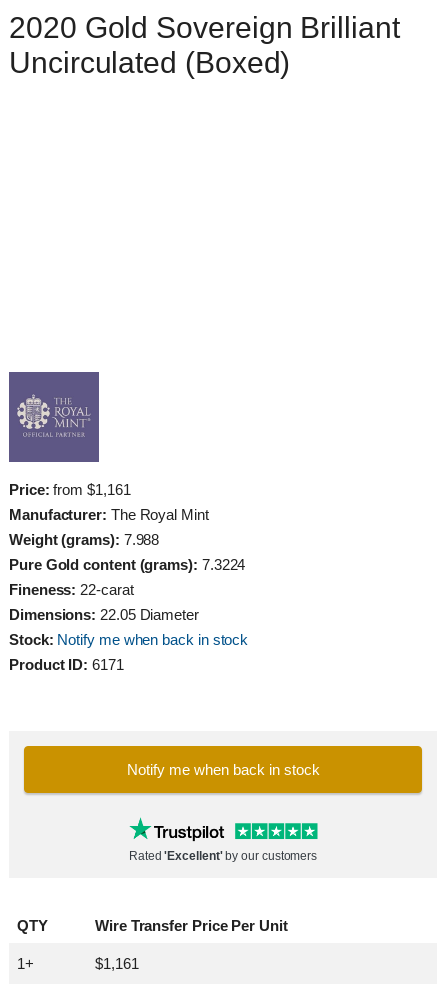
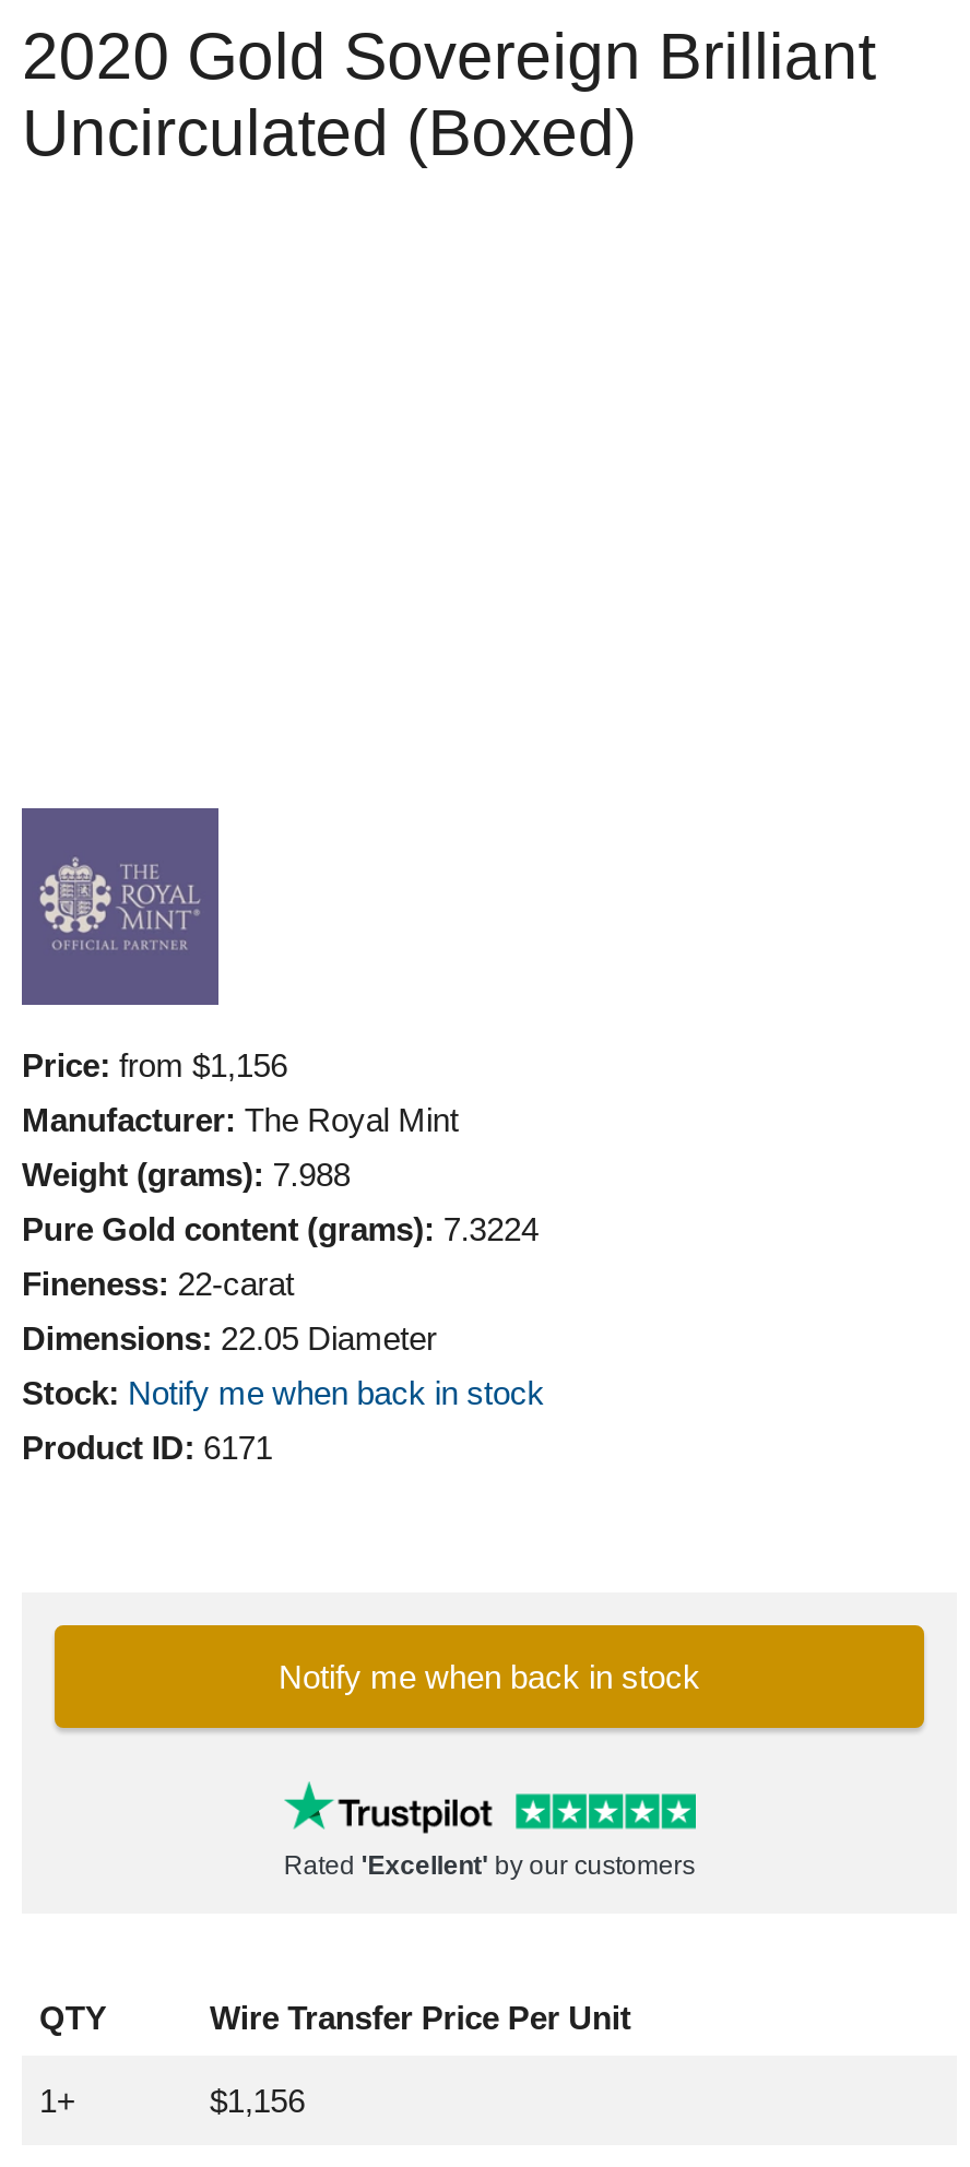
[9,481,131,498] Price: from $1,161 -> [22,1046,288,1083] Price: from $1,156
[95,955,138,972] $1,161 -> [210,2081,305,2118] $1,156

